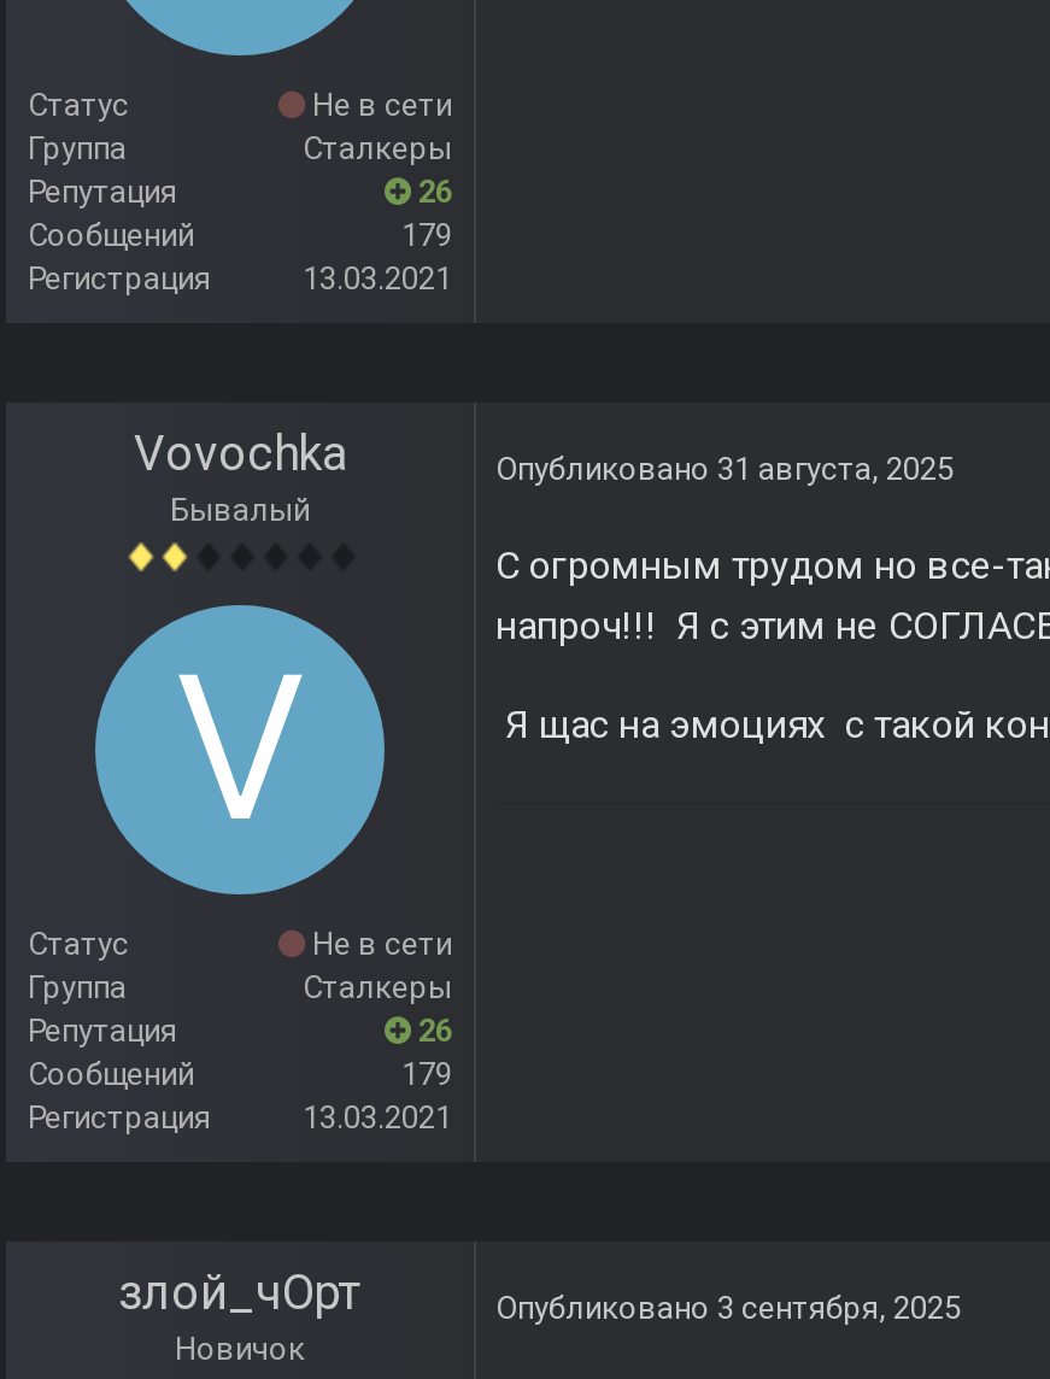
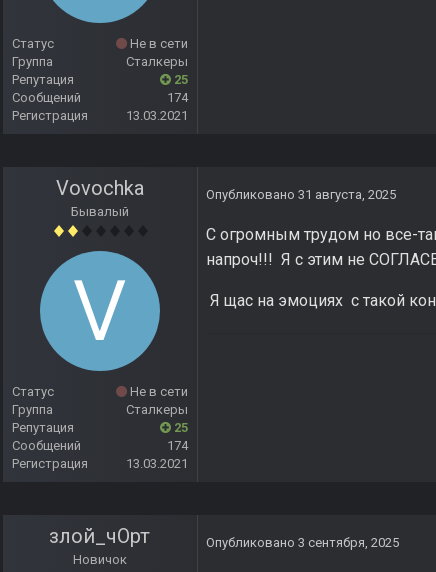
[411,174,452,210] 26 -> [171,72,188,87] 25
[401,217,452,254] 179 -> [167,90,188,105] 174
[411,1013,452,1049] 26 -> [171,420,188,435] 25
[401,1056,452,1093] 179 -> [167,438,188,453] 174

